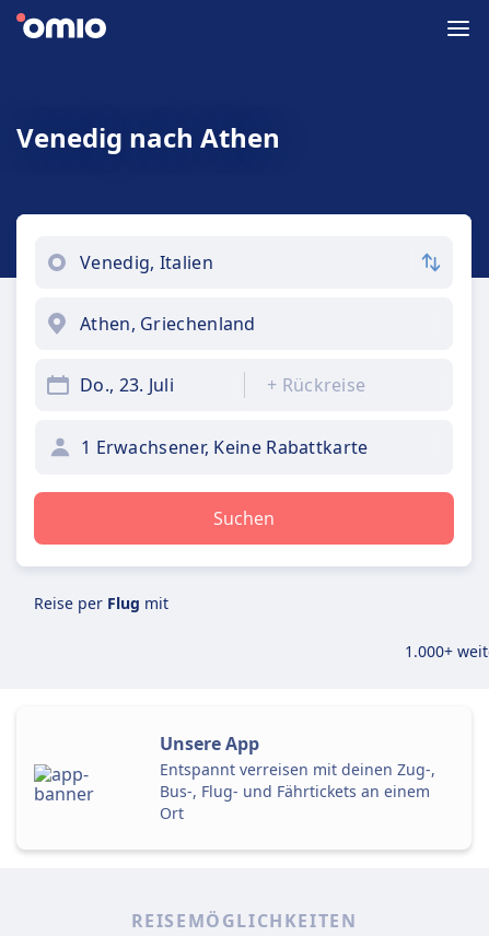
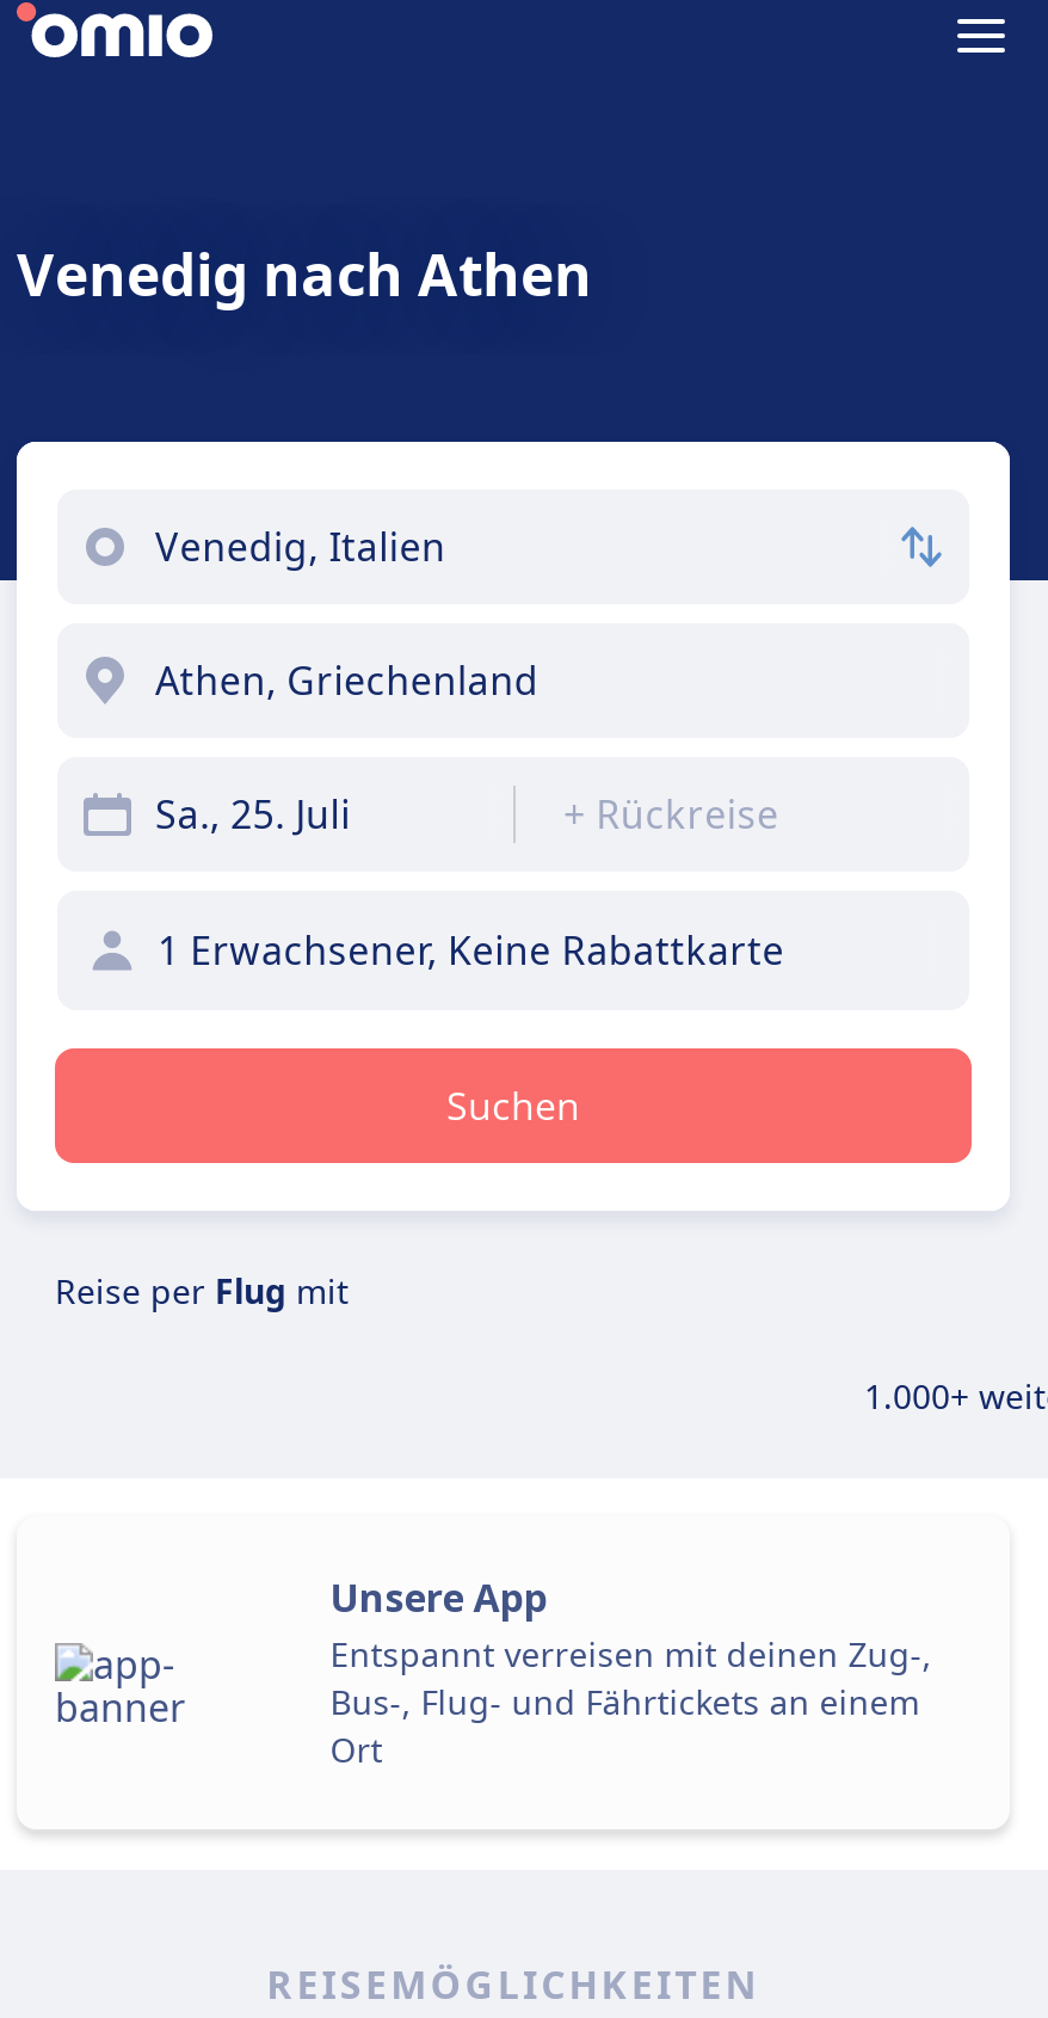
[80,373,174,397] Do., 23. Juli -> [155,788,351,841] Sa., 25. Juli

